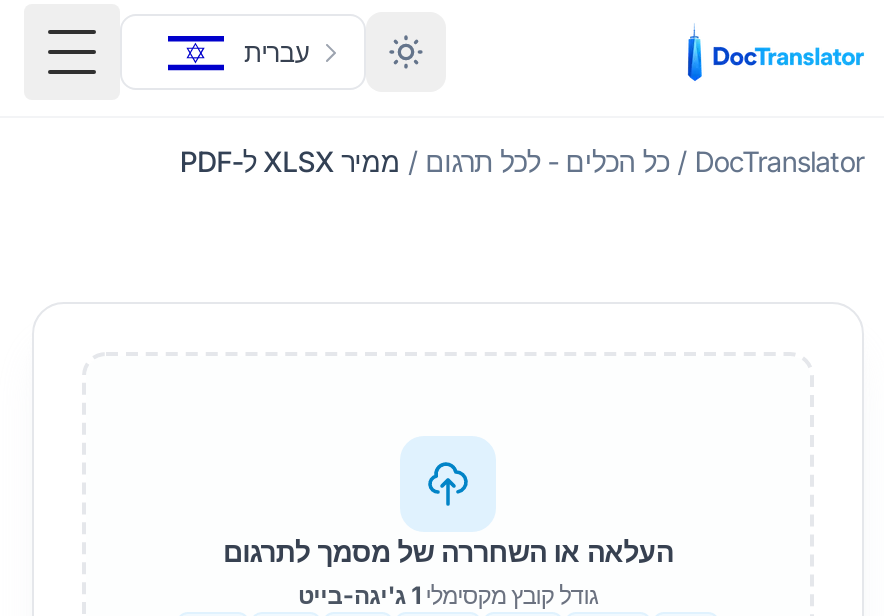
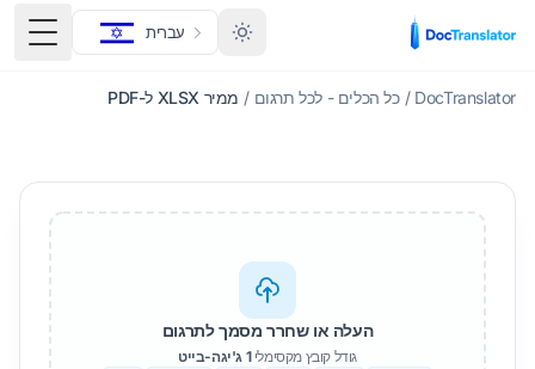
[223,534,673,568] העלאה או השחררה של מסמך לתרגום -> [162,320,373,340] העלה או שחרר מסמך לתרגום

